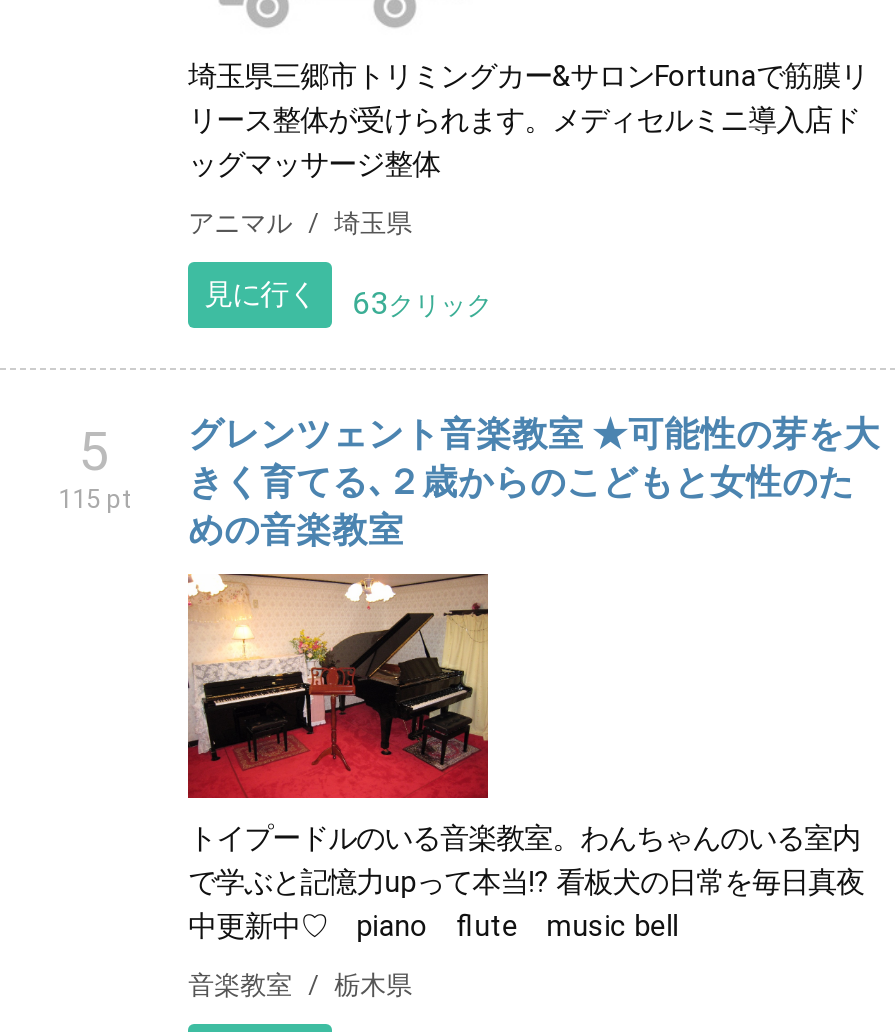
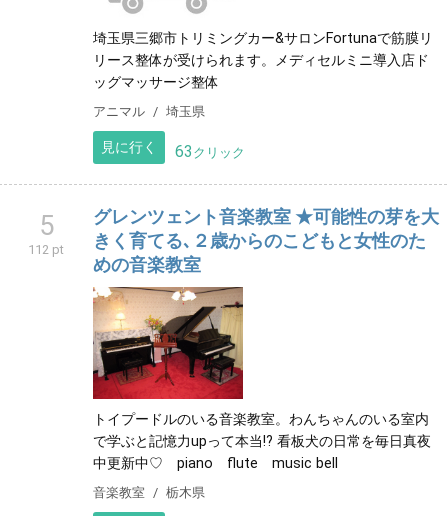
[58,462,854,514] 115 pt きく育てる､２歳からのこどもと女性のた -> [28,231,426,257] 112 pt きく育てる､２歳からのこどもと女性のた

